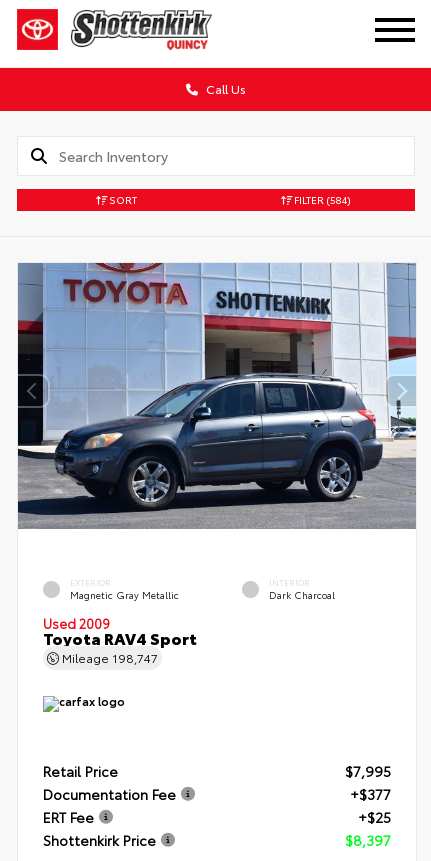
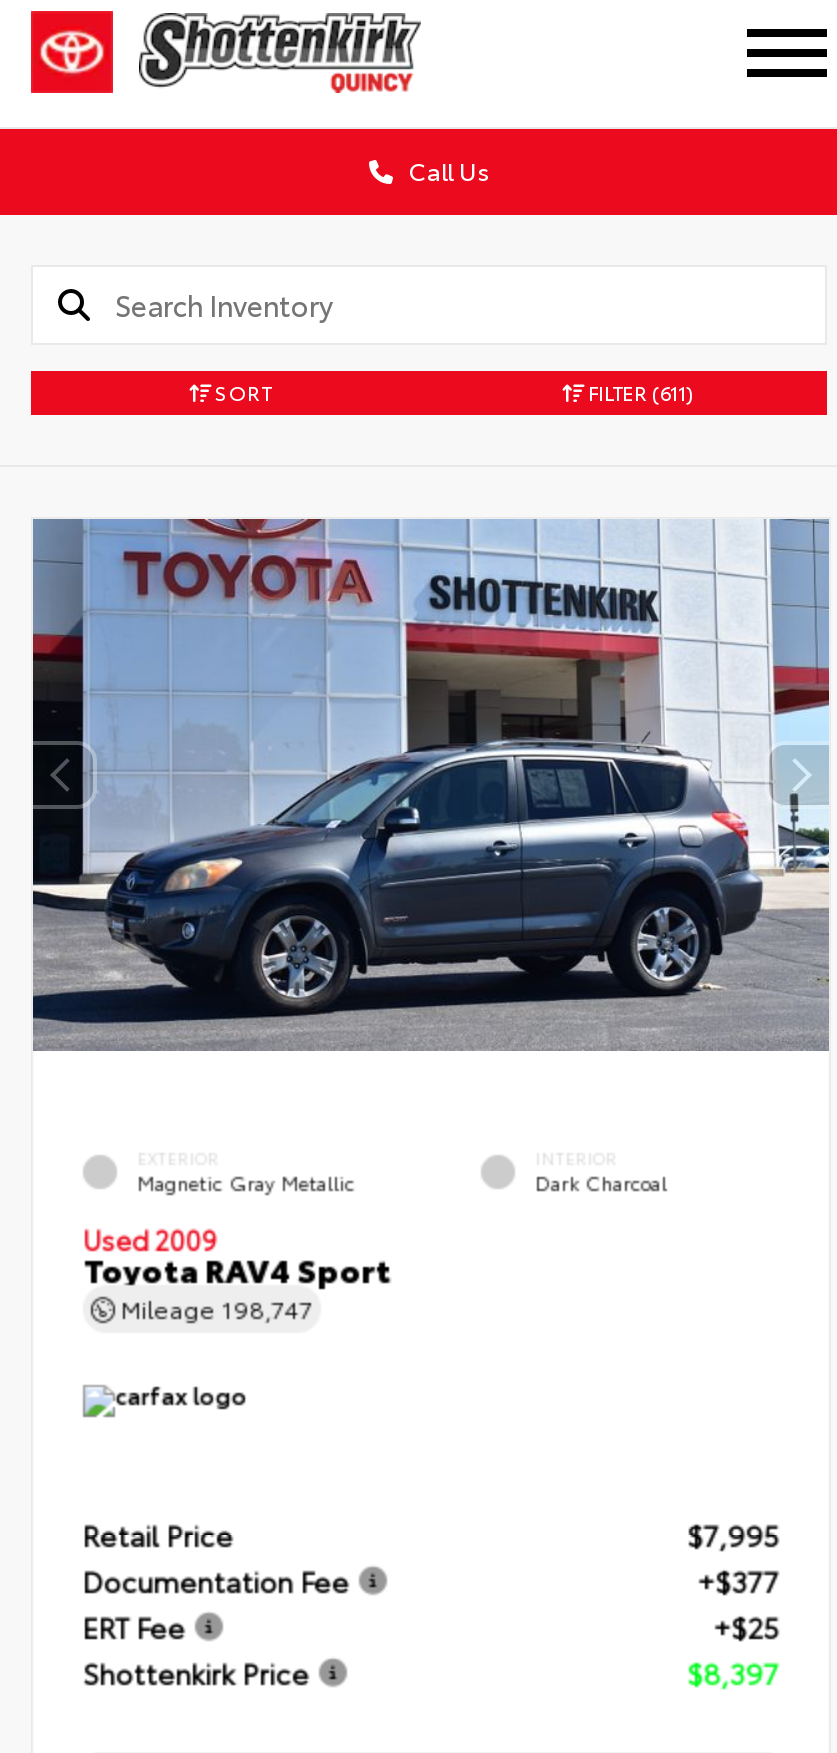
[291,192,350,207] FILTER (584) -> [584,377,694,407] FILTER (611)

